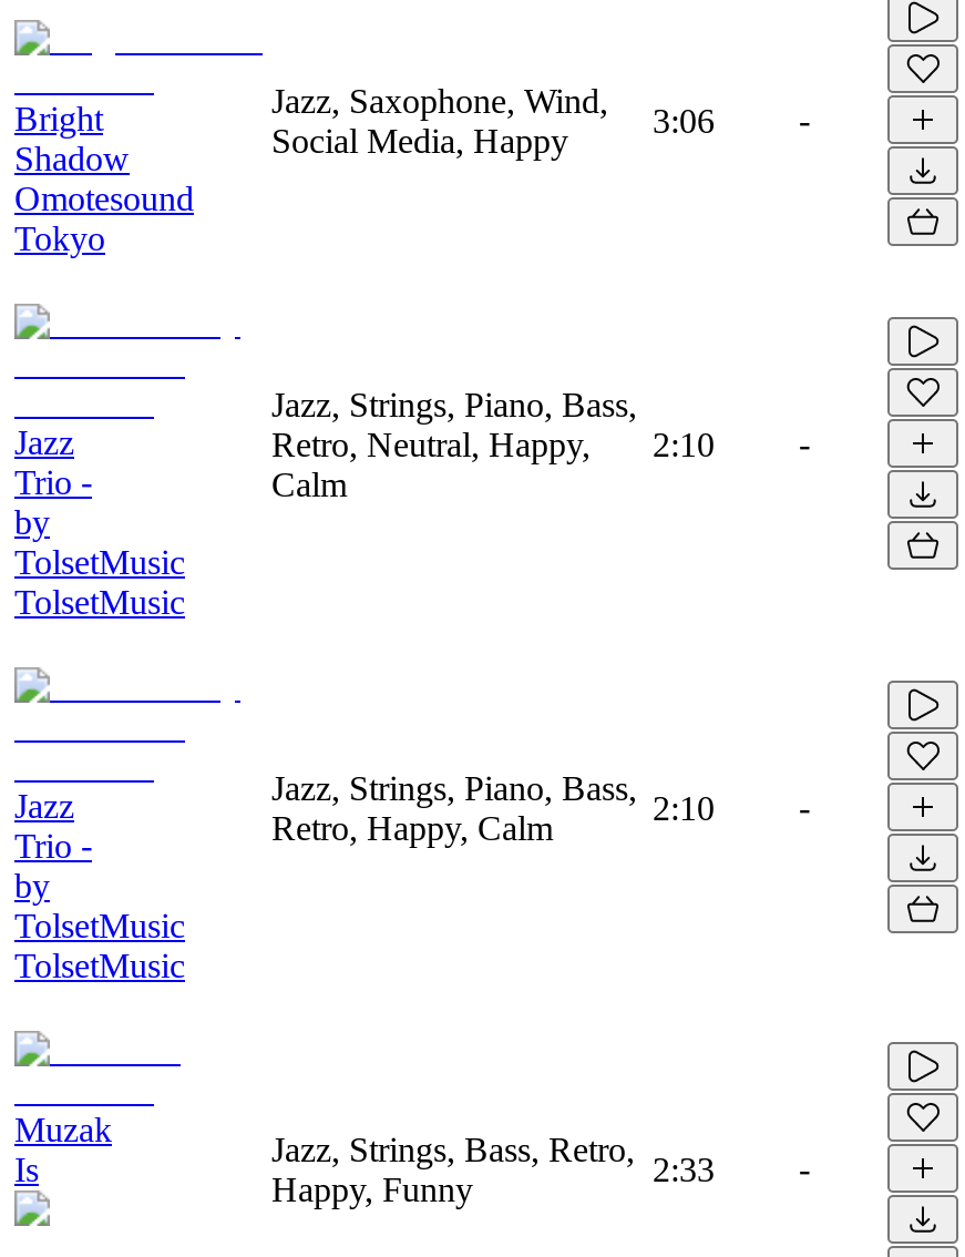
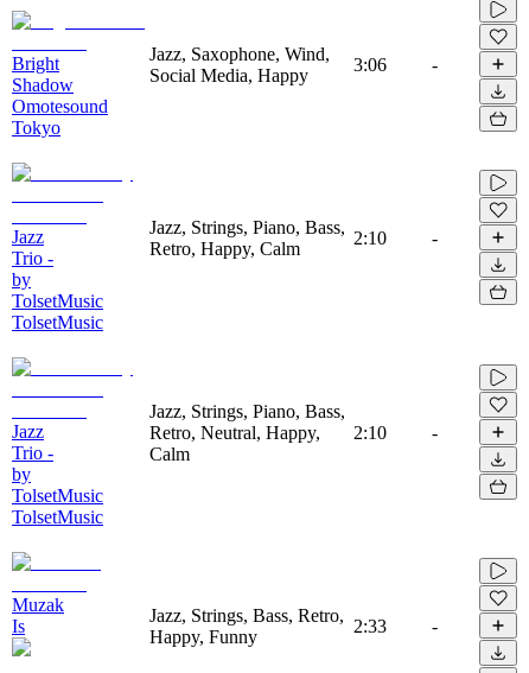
moved [271,425,591,502] -> [149,422,320,464]: Retro, Neutral, Happy, | Calm
moved [271,808,553,846] -> [149,238,300,258]: Retro, Happy, Calm

